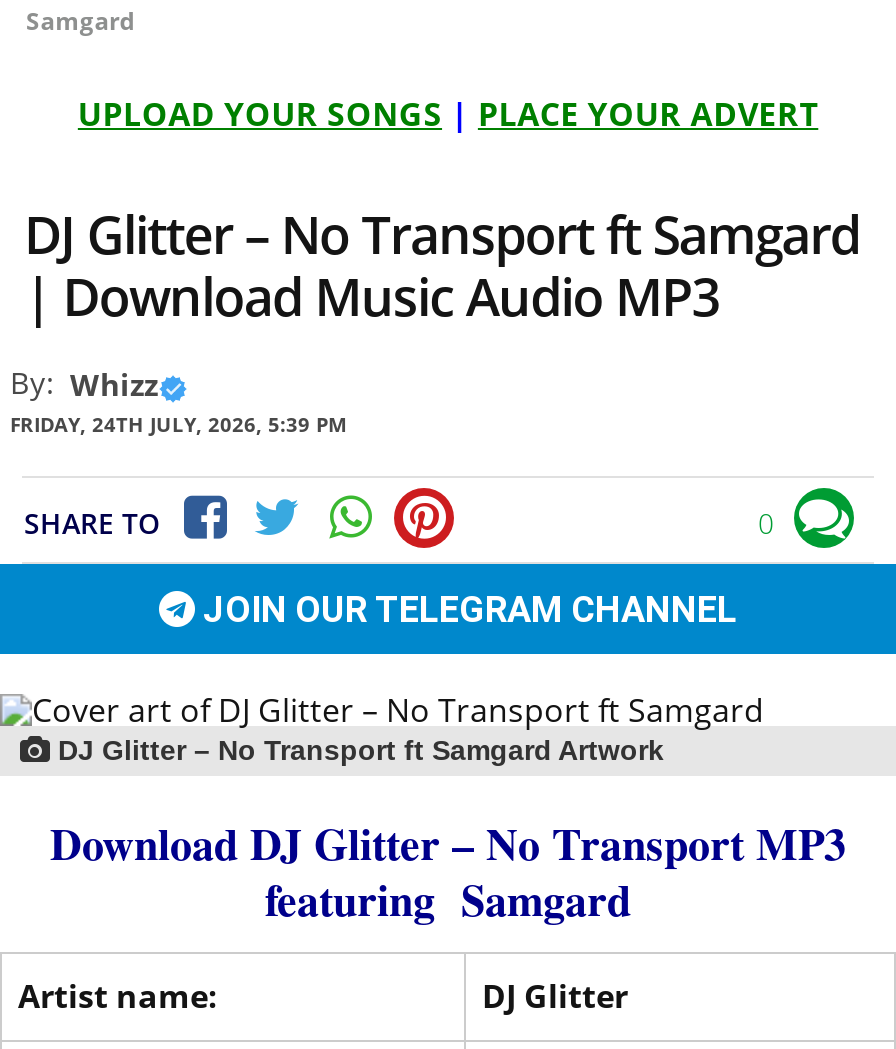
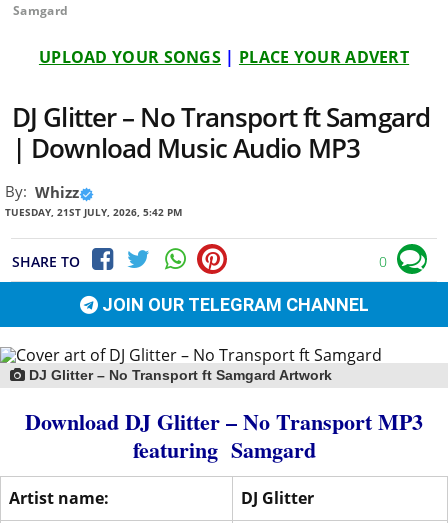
[10,411,346,439] FRIDAY, 24TH JULY, 2026, 5:39 PM -> [5,205,182,219] TUESDAY, 21ST JULY, 2026, 5:42 PM

